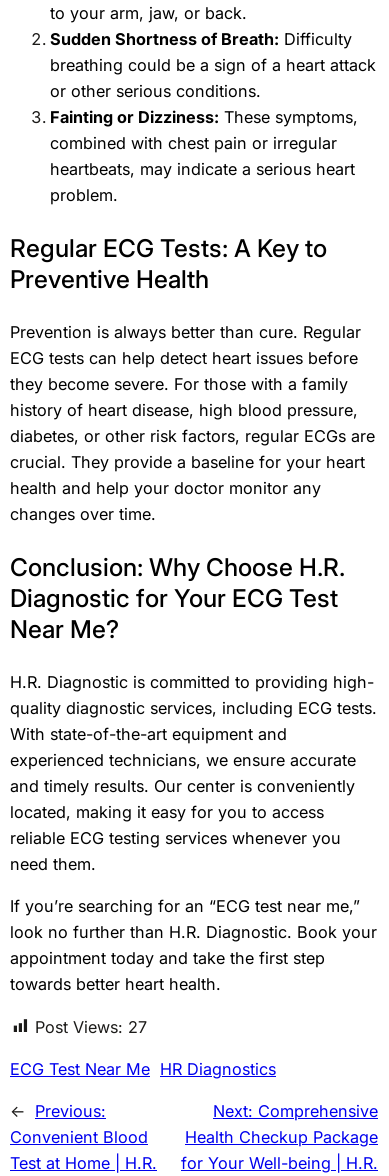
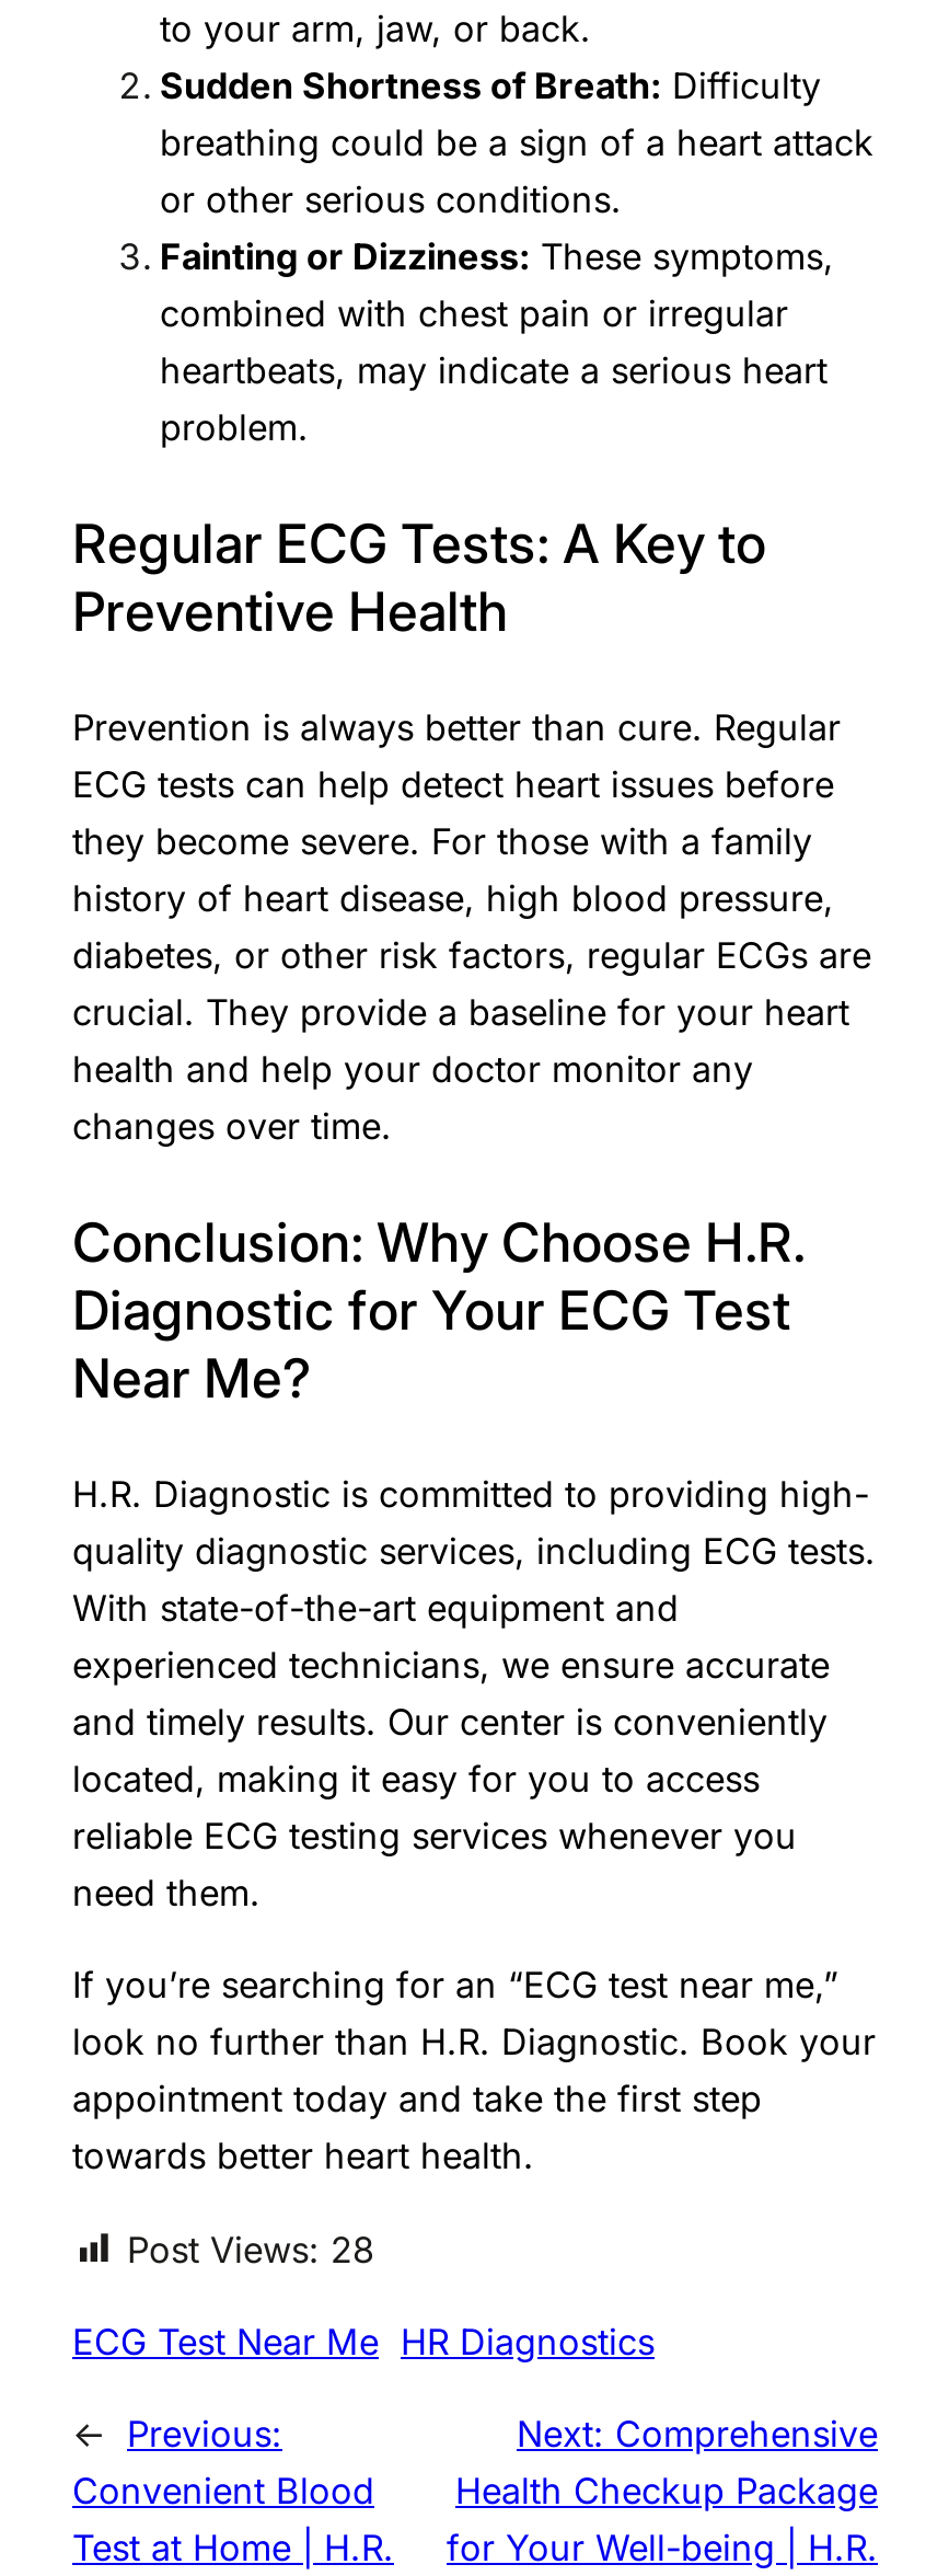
[35,1017,147,1037] Post Views: 27 -> [127,2227,374,2271] Post Views: 28

